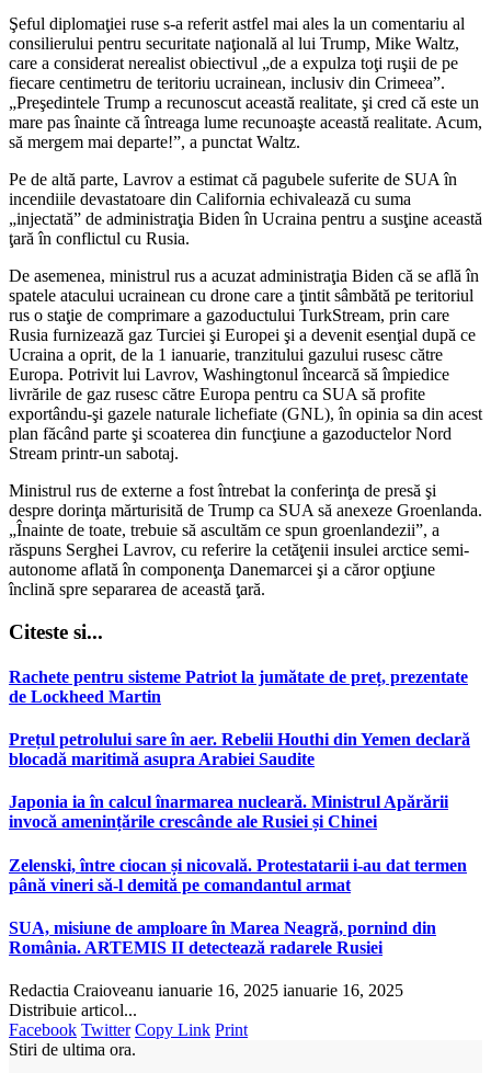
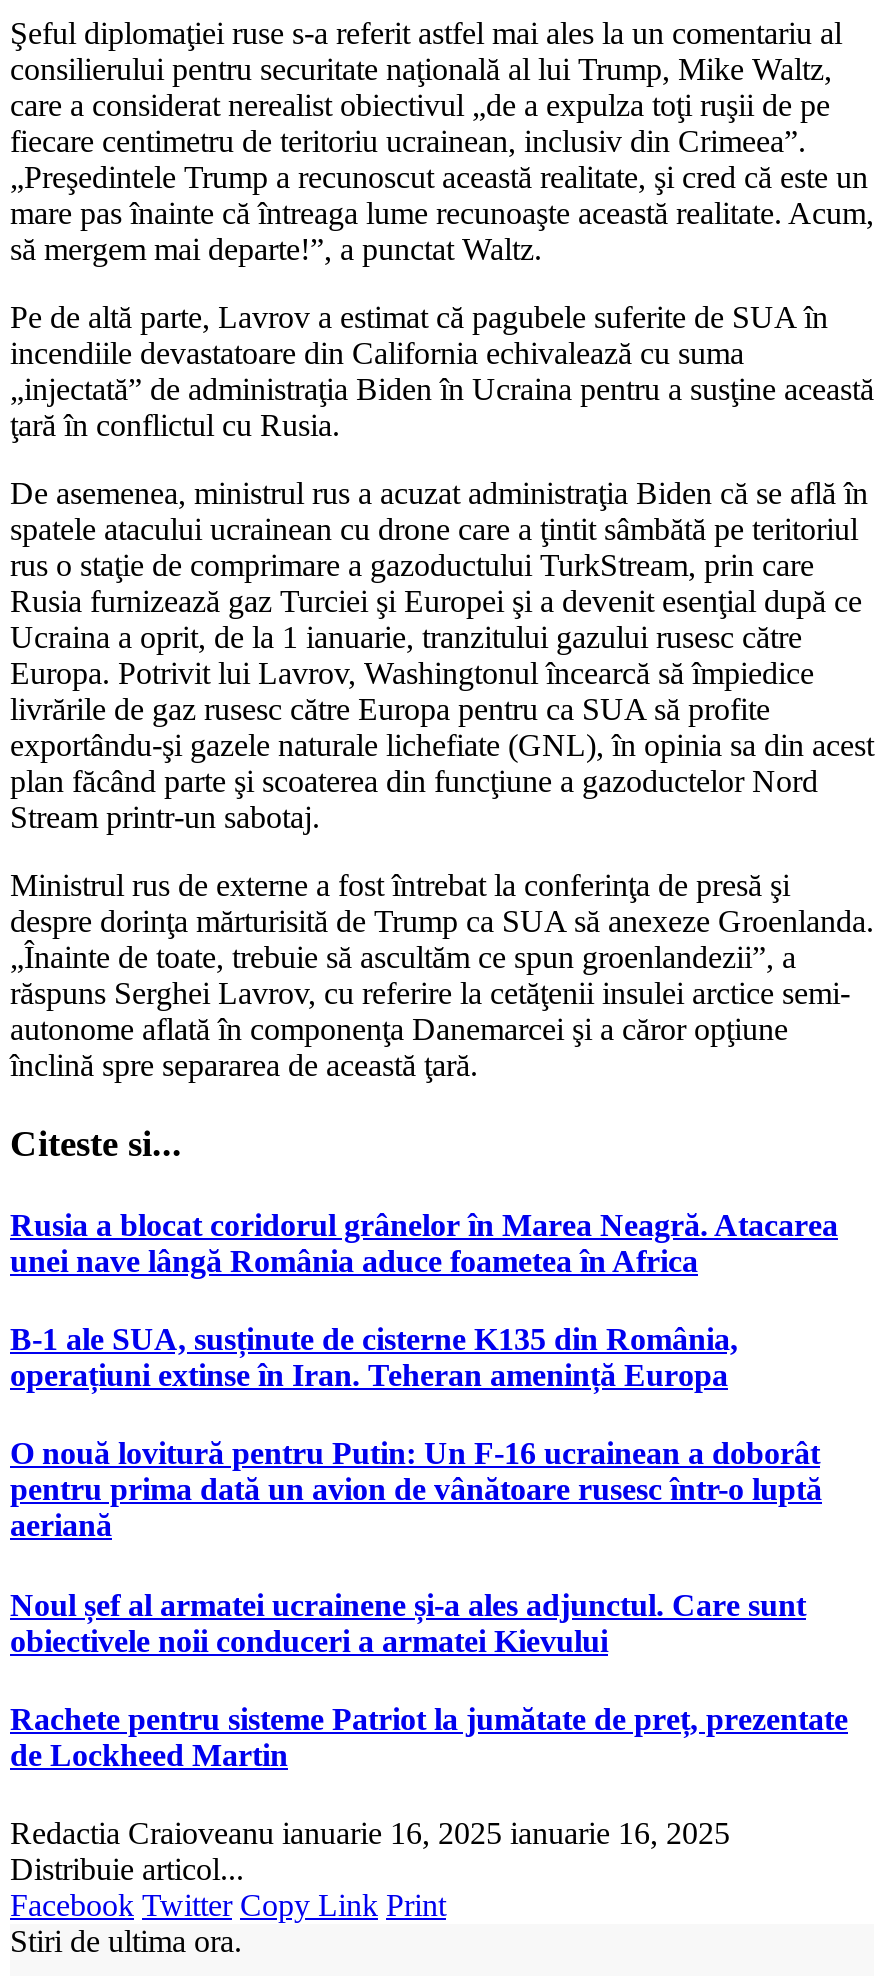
none -> [10,1208,838,1657] Rusia a blocat coridorul grânelor în Marea Neagră. Atacarea | unei nave lângă România aduce foametea în Africa | B-1 ale SUA, susținute de cisterne K135 din România, | operațiuni extinse în Iran. Teheran amenință Europa | O nouă lovitură pentru Putin: Un F-16 ucrainean a doborât | pentru prima dată un avion de vânătoare rusesc într-o luptă | aeriană | Noul șef al armatei ucrainene și-a ales adjunctul. Care sunt | obiectivele noii conduceri a armatei Kievului
moved [9,667,468,706] -> [10,1702,848,1772]: Rachete pentru sisteme Patriot la jumătate de preț, prezentate | de Lockheed Martin
[9,730,470,957] Prețul petrolului sare în aer. Rebelii Houthi din Yemen declară | blocadă maritimă asupra Arabiei Saudite | Japonia ia în calcul înarmarea nucleară. Ministrul Apărării | invocă amenințările crescânde ale Rusiei și Chinei | Zelenski, între ciocan și nicovală. Protestatarii i-au dat termen | până vineri să-l demită pe comandantul armat | SUA, misiune de amploare în Marea Neagră, pornind din | România. ARTEMIS II detectează radarele Rusiei -> none

